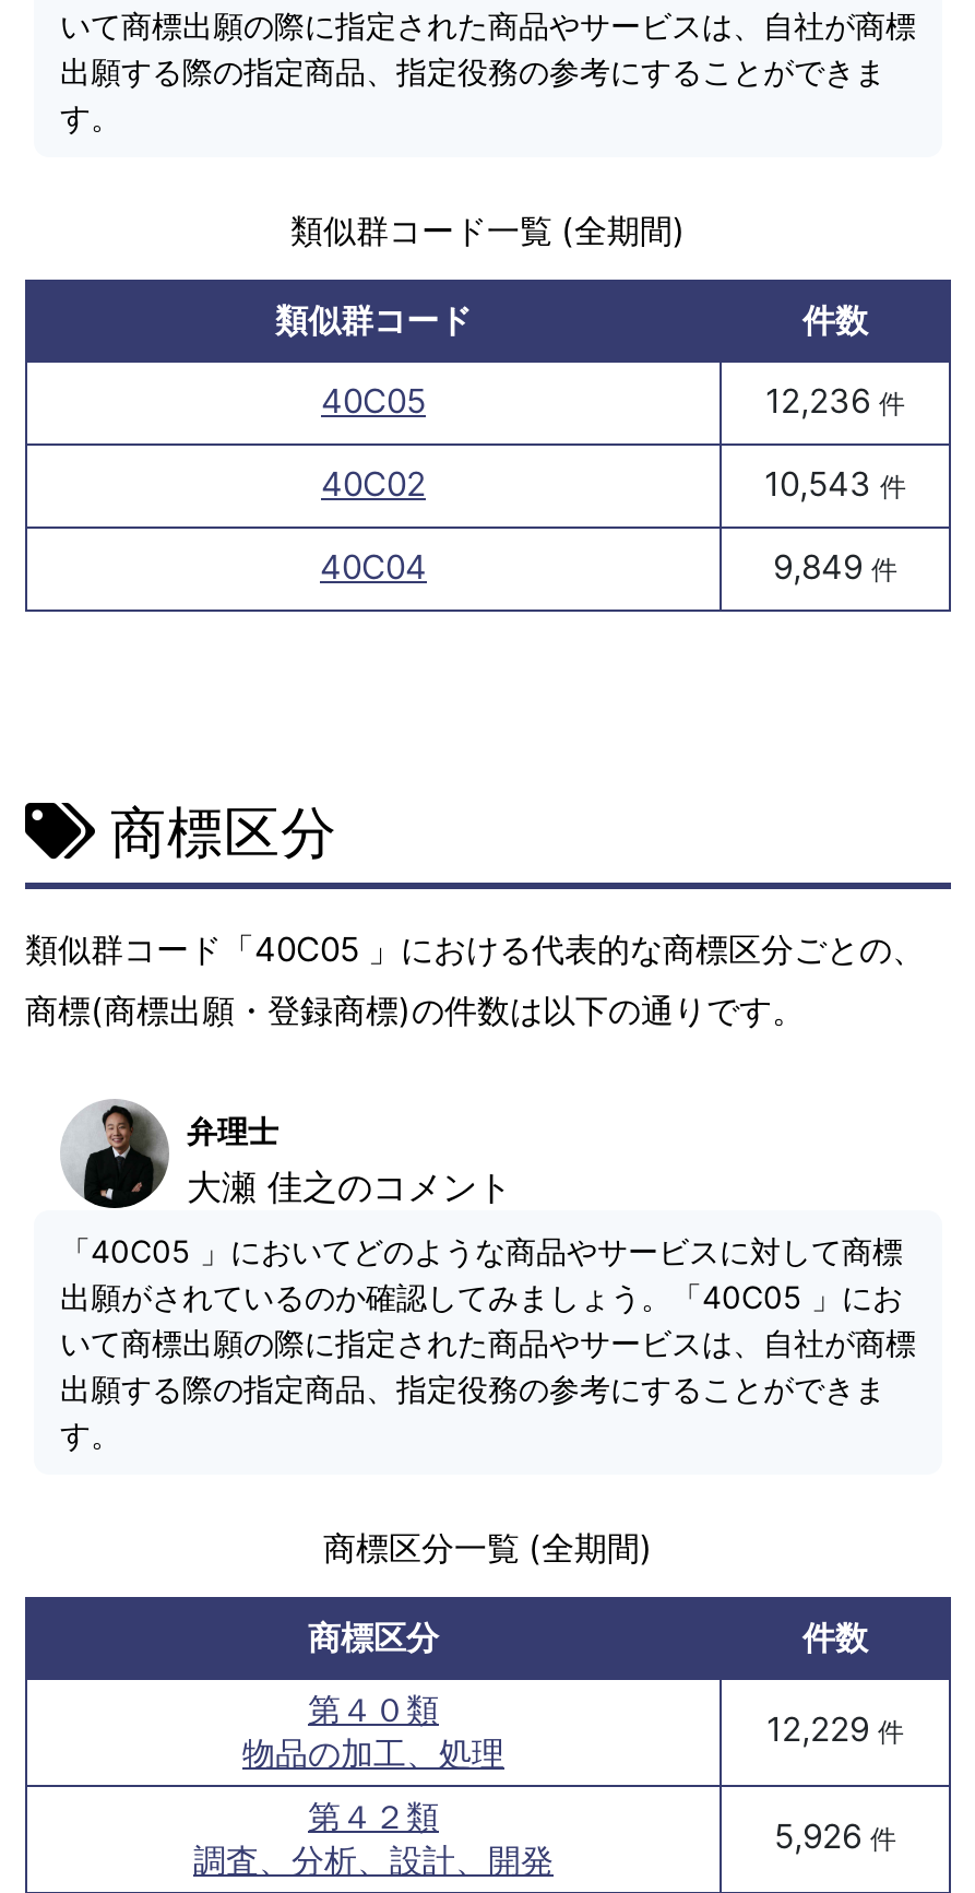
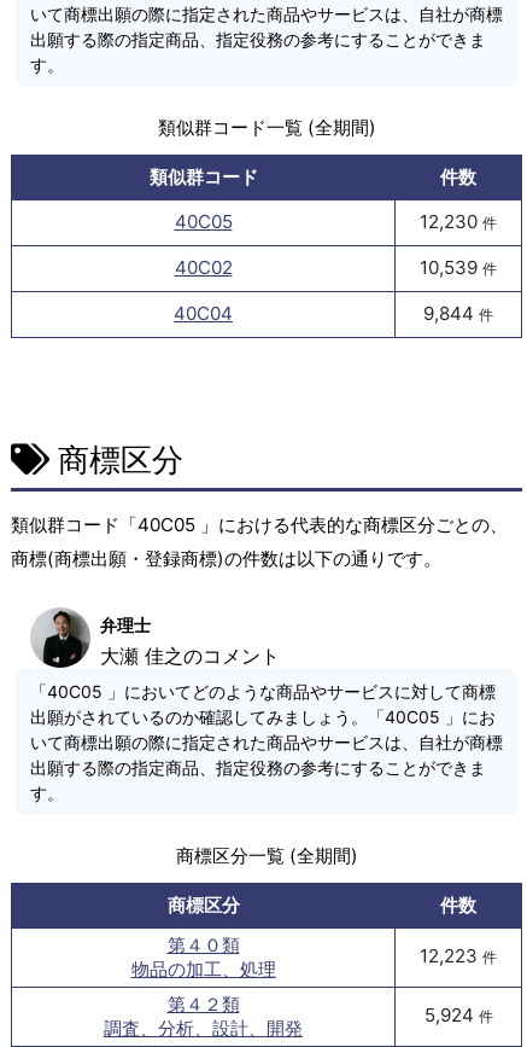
[765,379,905,421] 12,236件 -> [420,210,497,233] 12,230件
[764,462,906,504] 10,543件 -> [420,256,497,278] 10,539件
[773,545,897,587] 9,849件 -> [423,301,493,324] 9,844件
[766,1708,904,1750] 12,229件 -> [420,944,497,967] 12,223件
[774,1815,896,1857] 5,926件 -> [424,1004,493,1026] 5,924件

